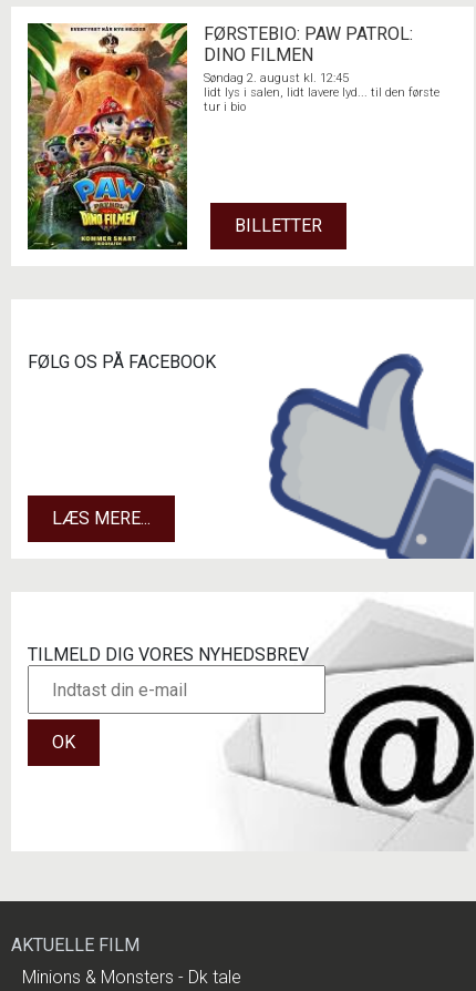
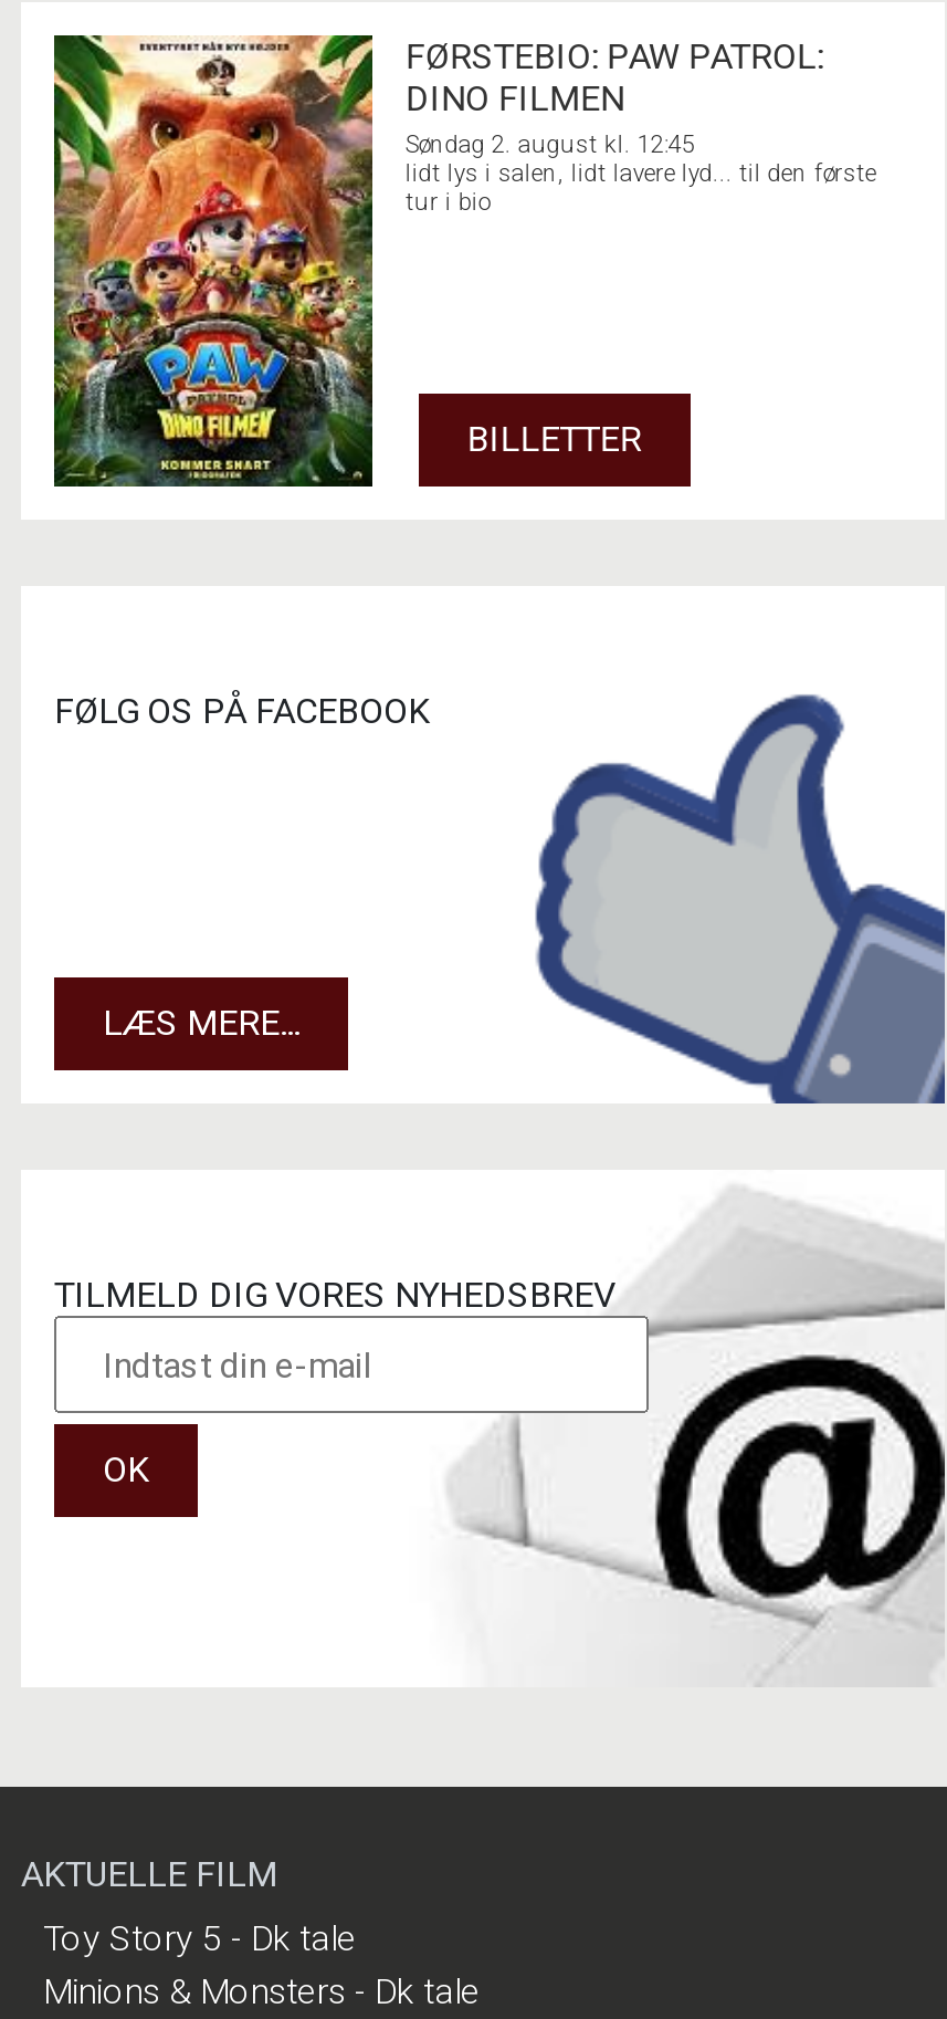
none -> [43,1917,357,1959] Toy Story 5 - Dk tale

